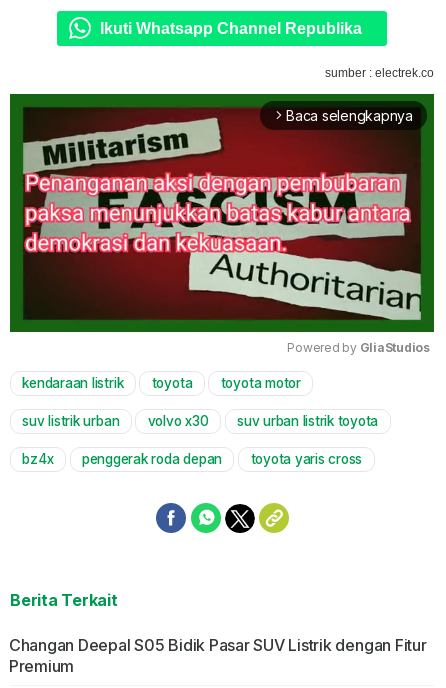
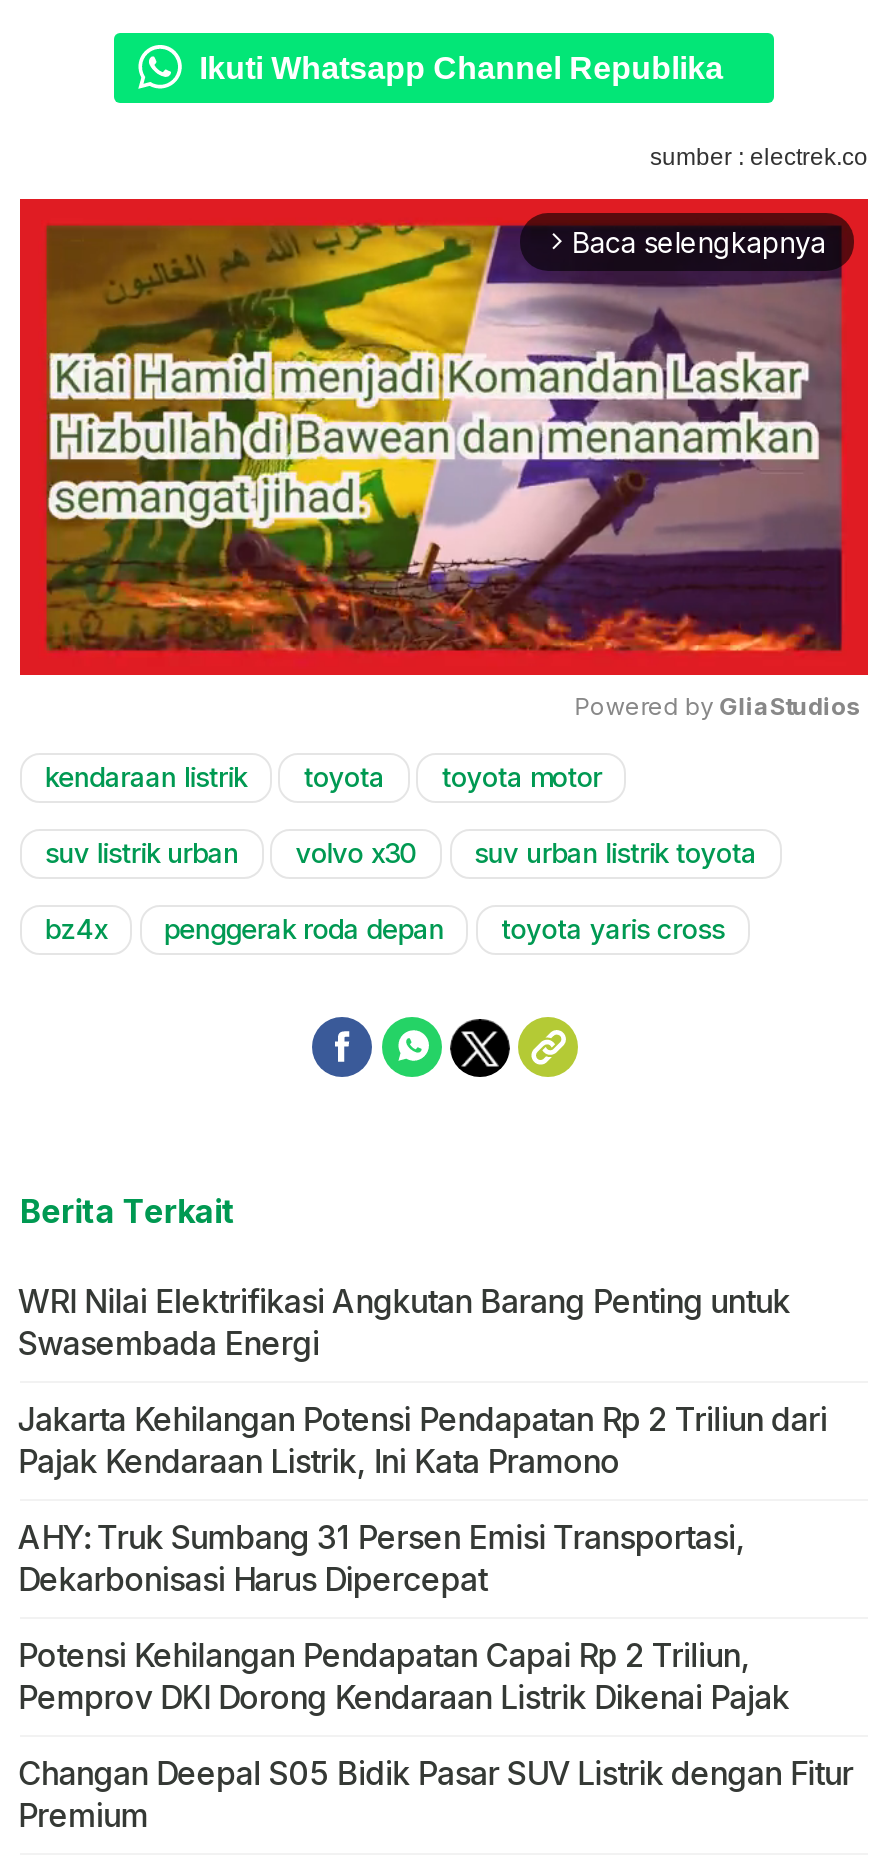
[9,93,435,333] [image] -> [18,197,870,677] [image]
none -> [18,1282,827,1718] WRI Nilai Elektrifikasi Angkutan Barang Penting untuk | Swasembada Energi | Jakarta Kehilangan Potensi Pendapatan Rp 2 Triliun dari | Pajak Kendaraan Listrik, Ini Kata Pramono | AHY: Truk Sumbang 31 Persen Emisi Transportasi, | Dekarbonisasi Harus Dipercepat | Potensi Kehilangan Pendapatan Capai Rp 2 Triliun, | Pemprov DKI Dorong Kendaraan Listrik Dikenai Pajak

